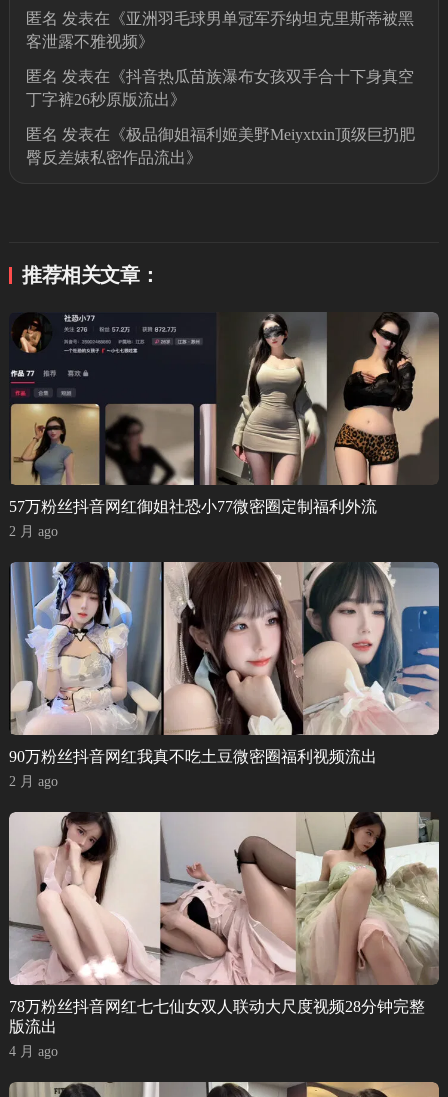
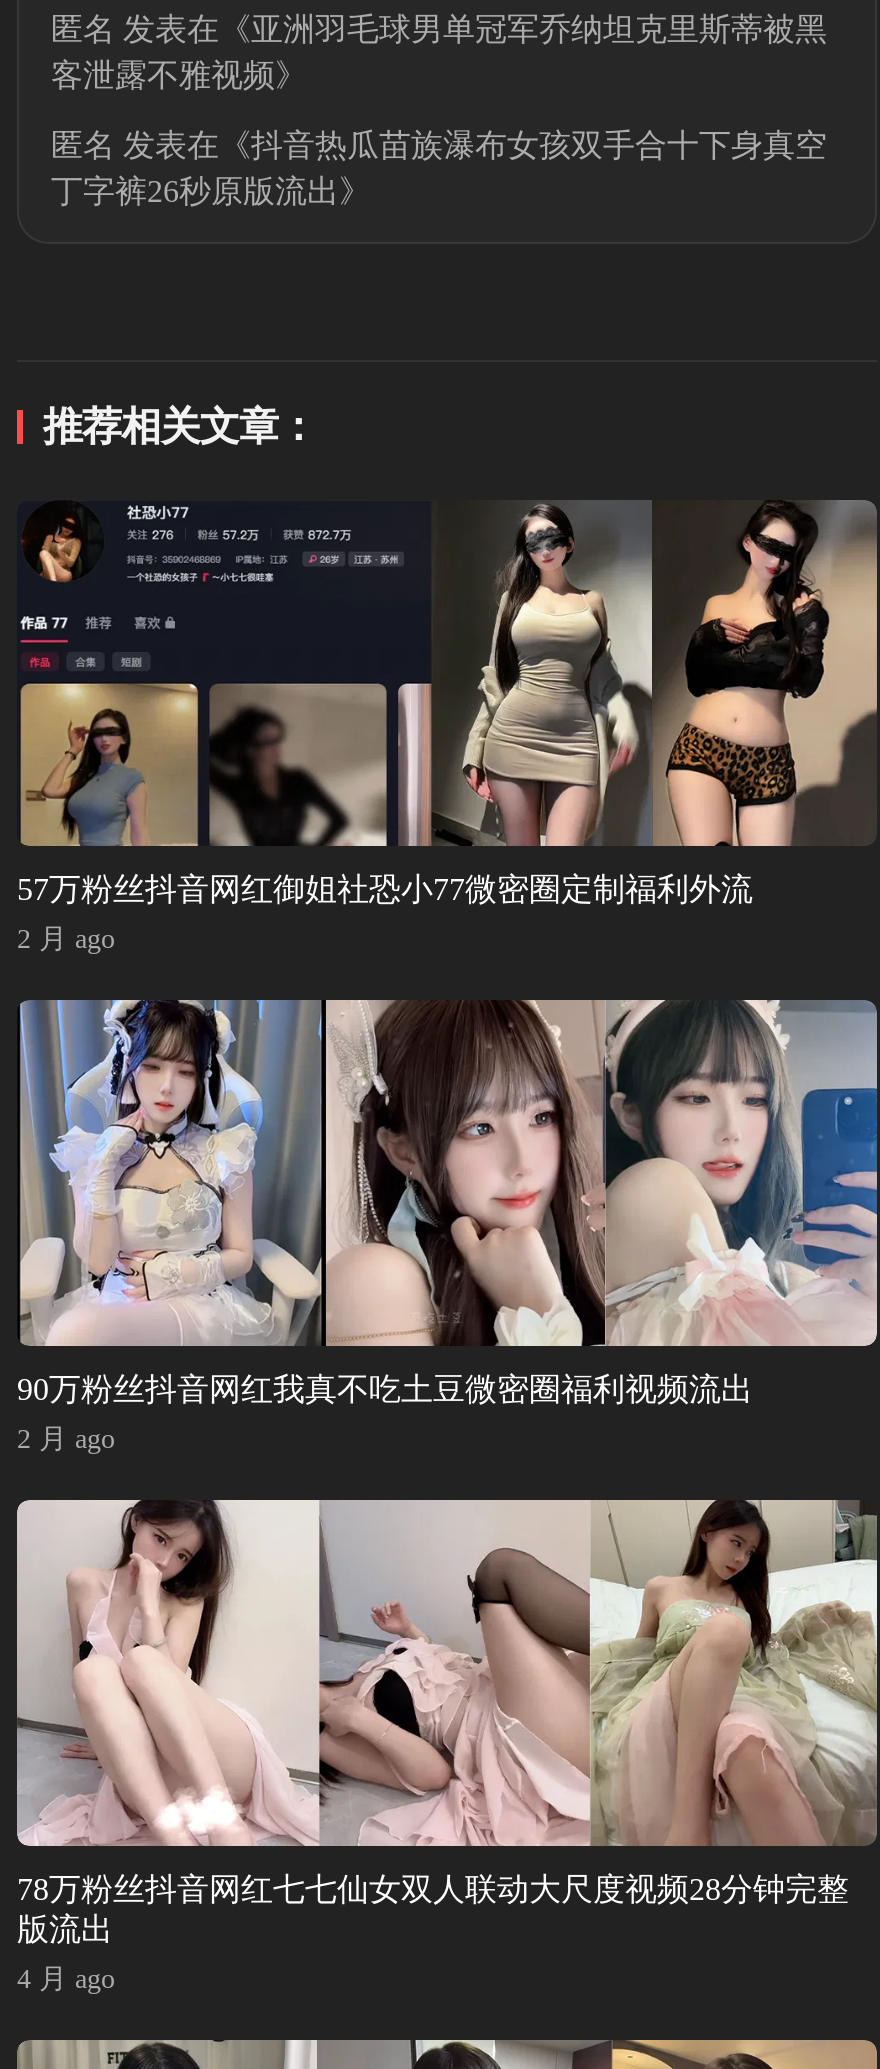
[26,125,415,165] 匿名发表在《极品御姐福利姬美野Meiyxtxin顶级巨扔肥 | 臀反差婊私密作品流出》 -> none

